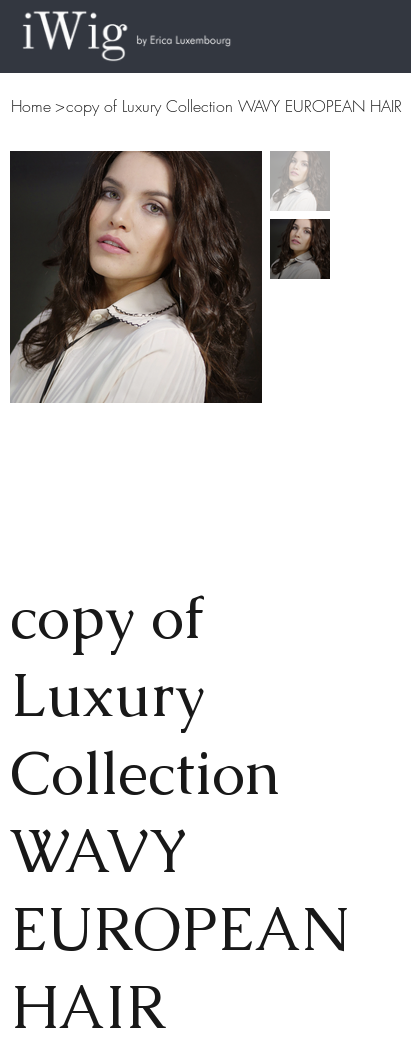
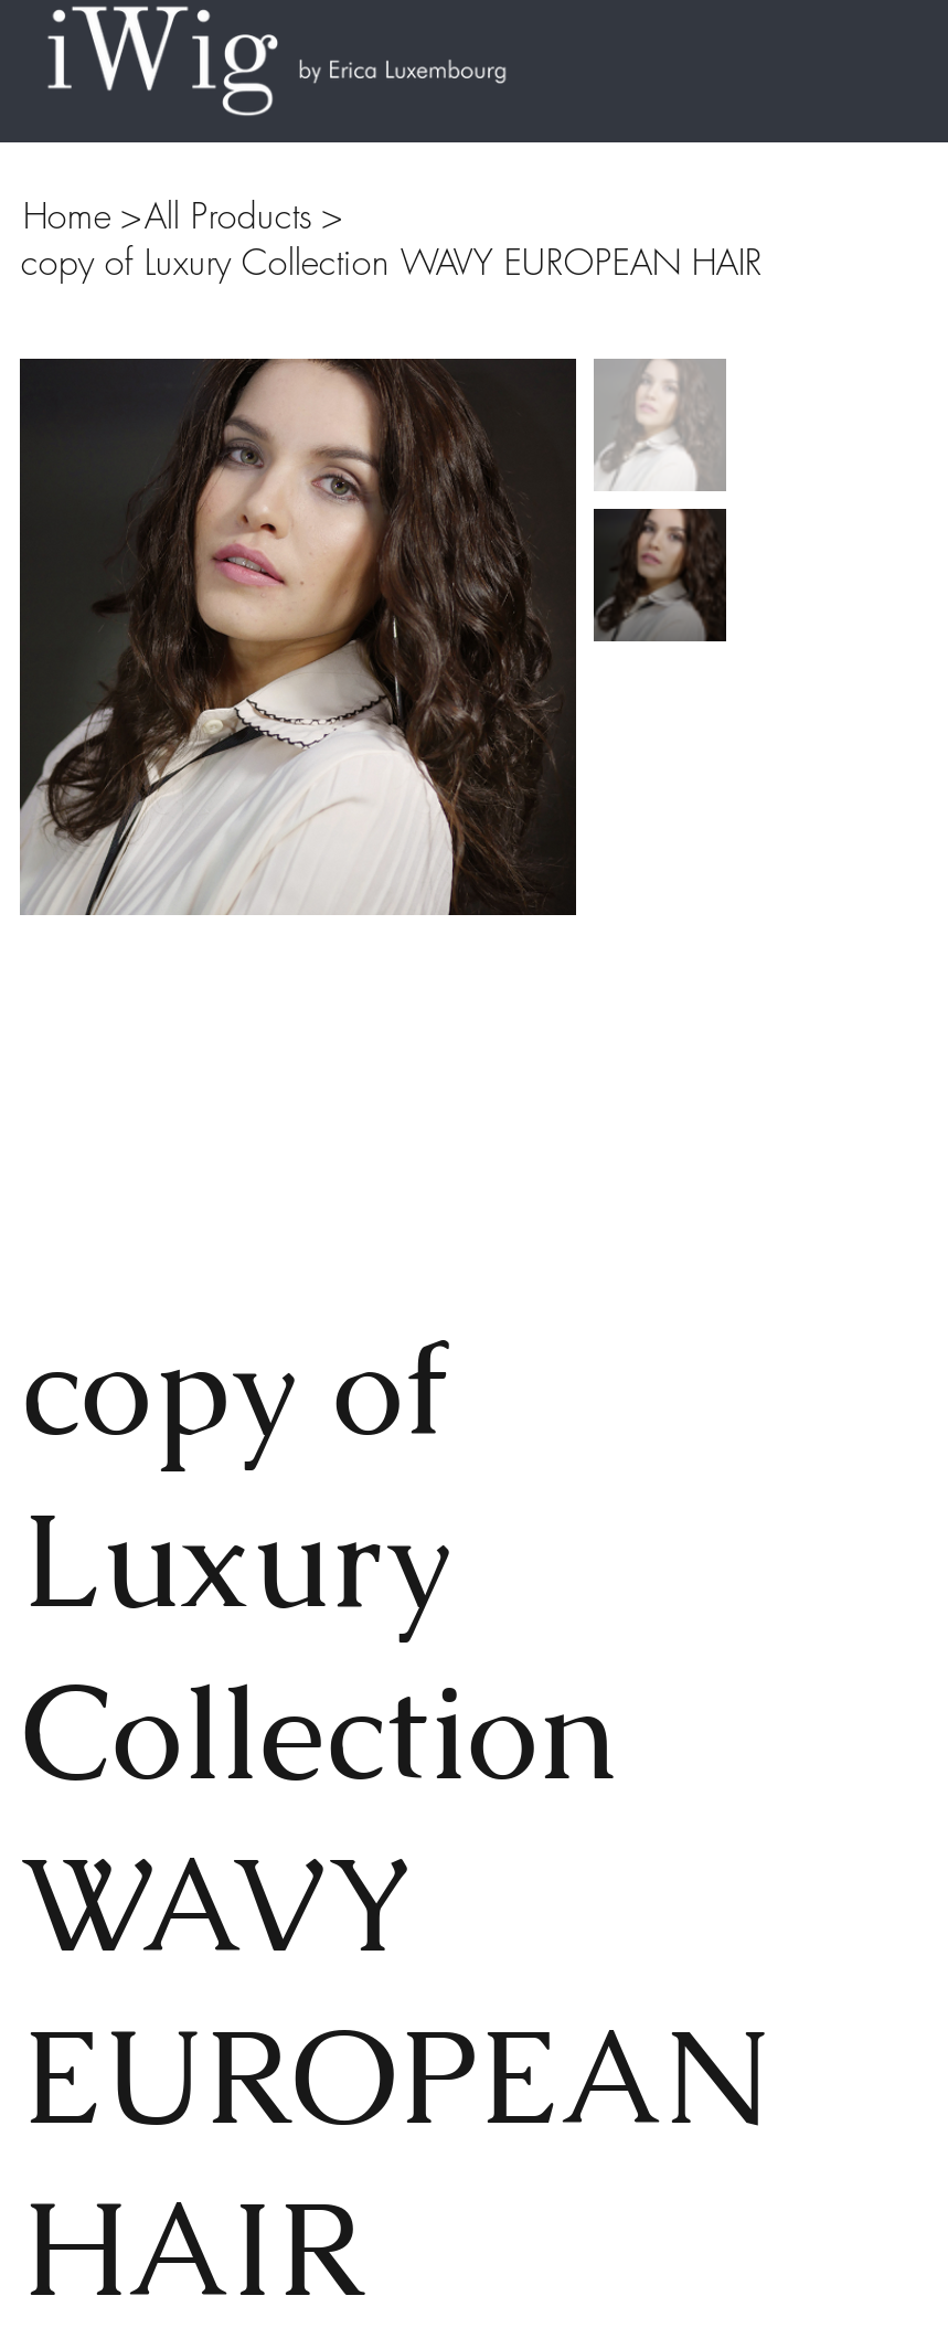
[11,95,402,117] Home >copy of Luxury Collection WAVY EUROPEAN HAIR -> [21,191,762,286] Home >All Products > | copy of Luxury Collection WAVY EUROPEAN HAIR

